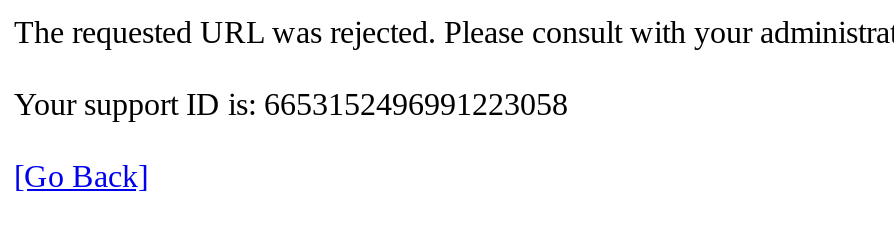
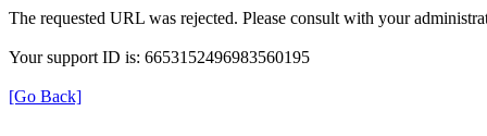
[14,87,568,121] Your support ID is: 6653152496991223058 -> [9,48,310,66] Your support ID is: 6653152496983560195

